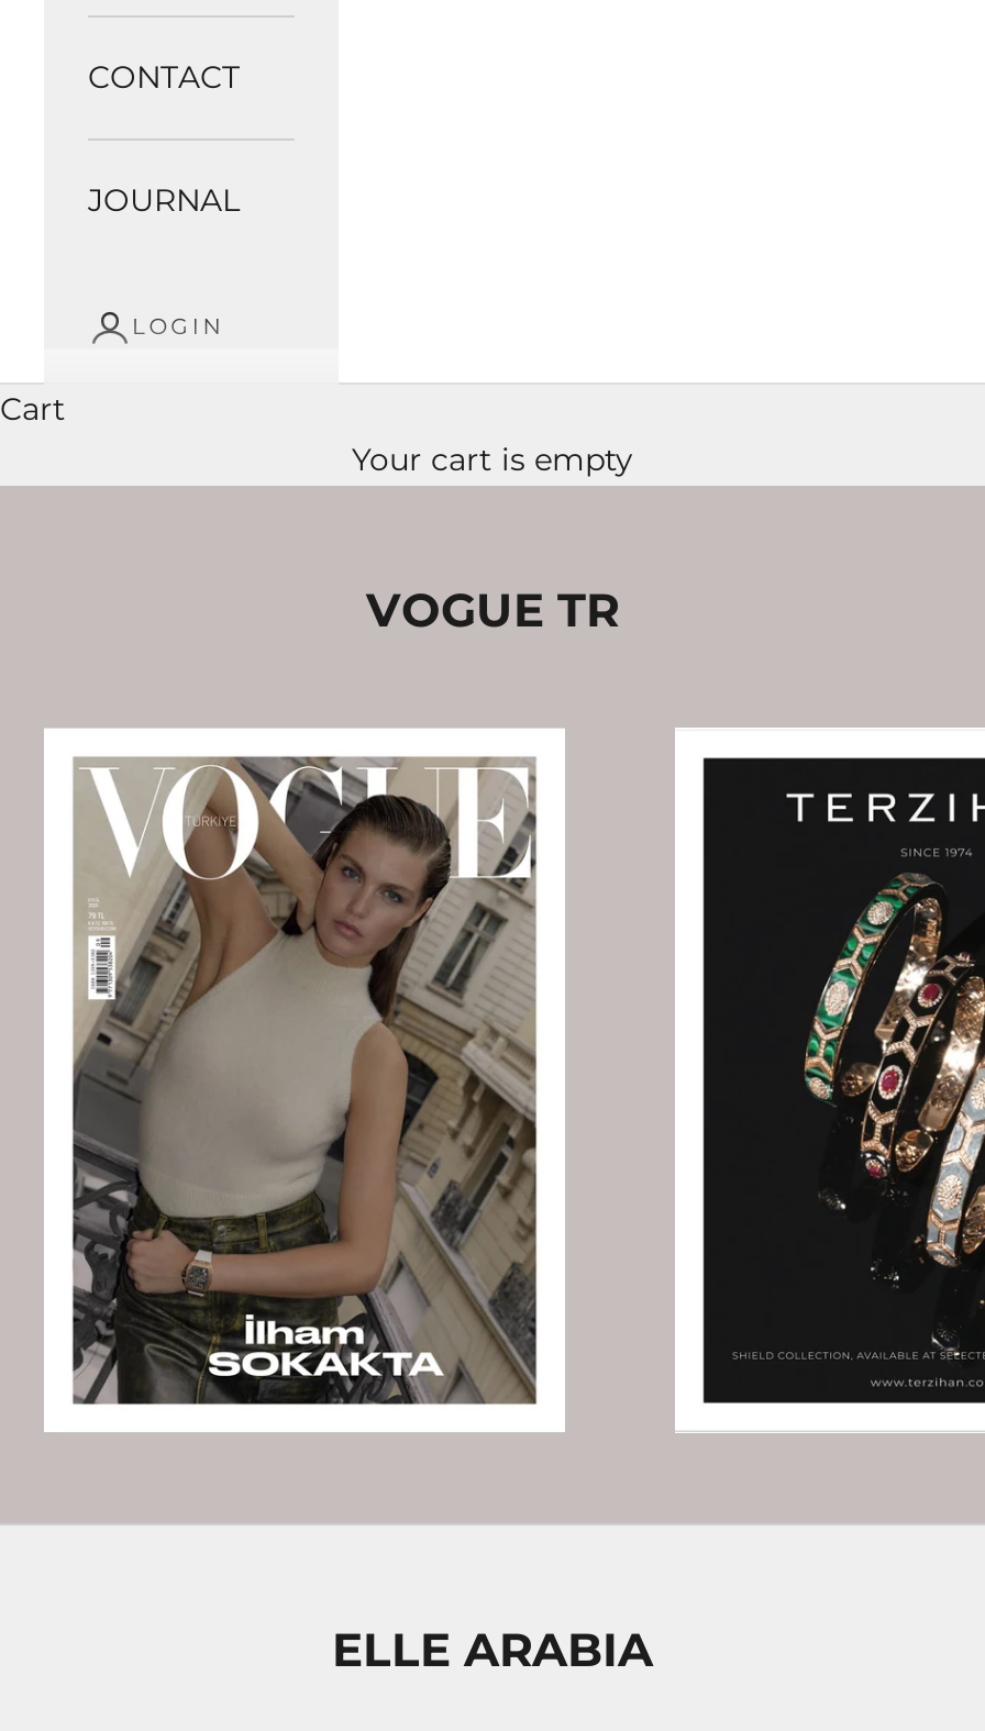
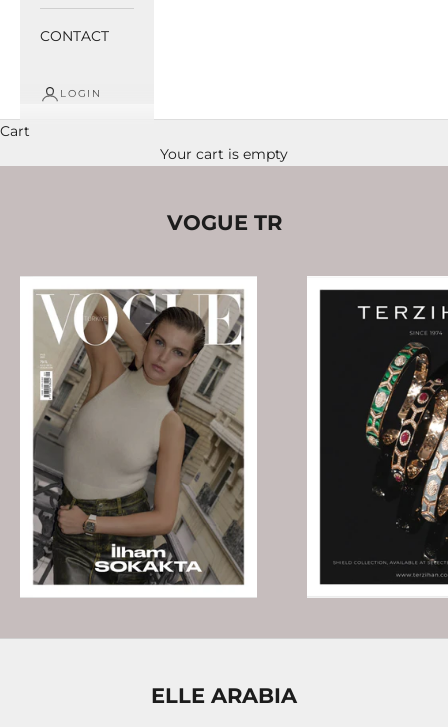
[88,179,240,219] JOURNAL -> none

